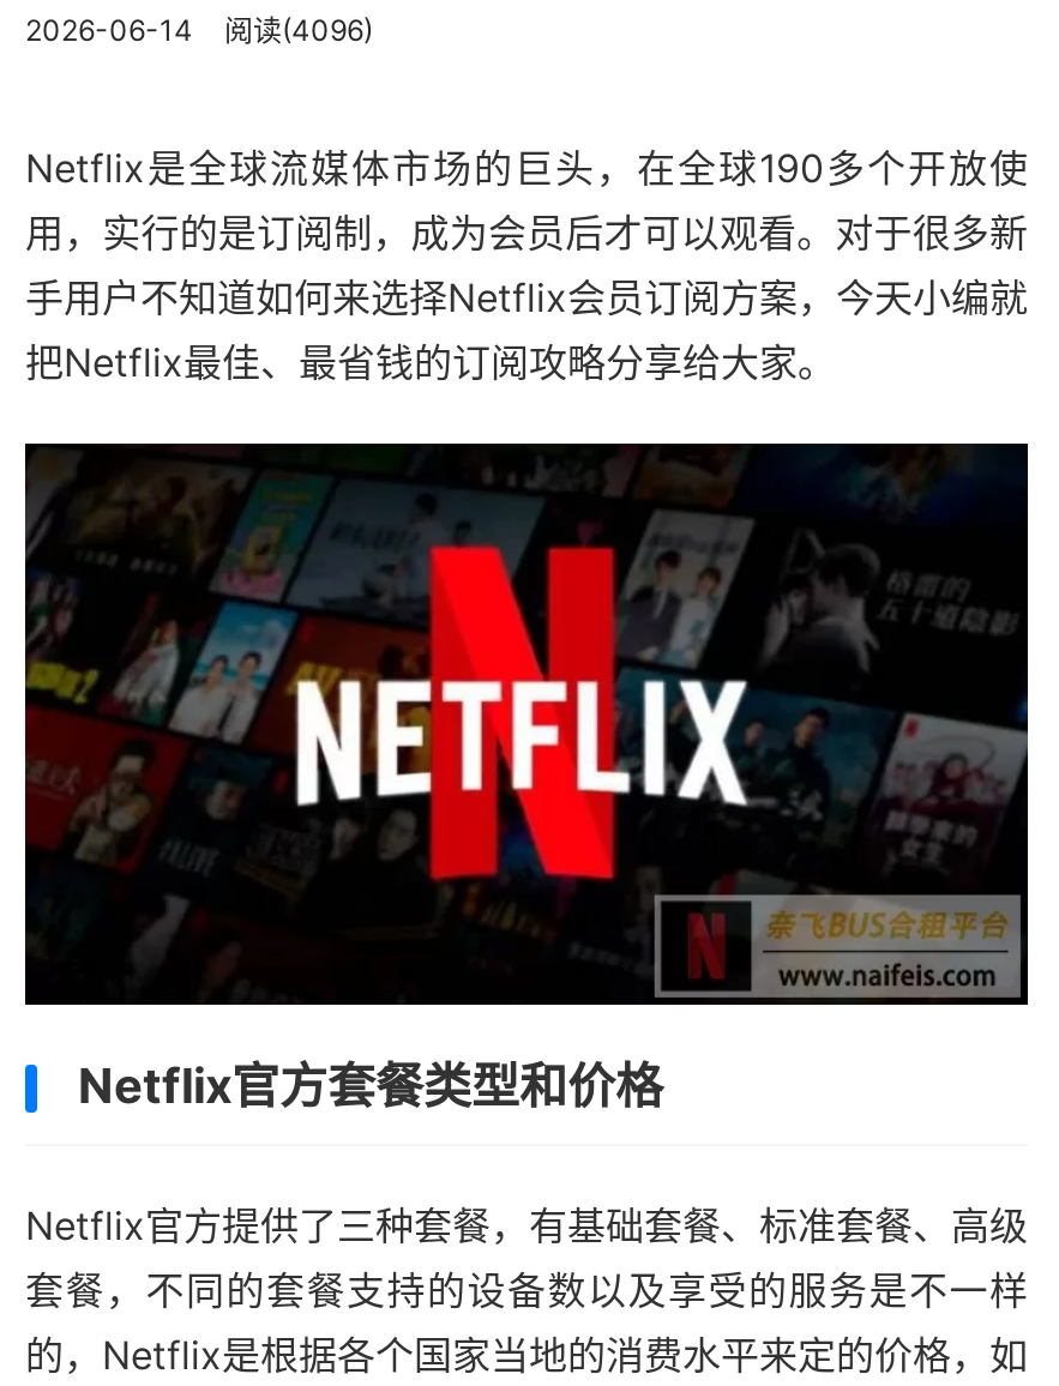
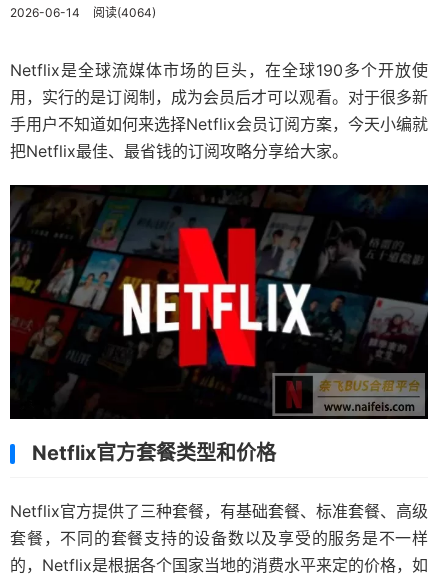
[25,12,373,48] 2026-06-14 阅读(4096) -> [10,5,156,20] 2026-06-14 阅读(4064)

